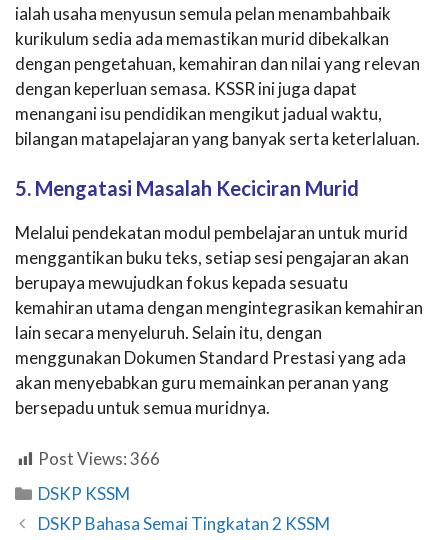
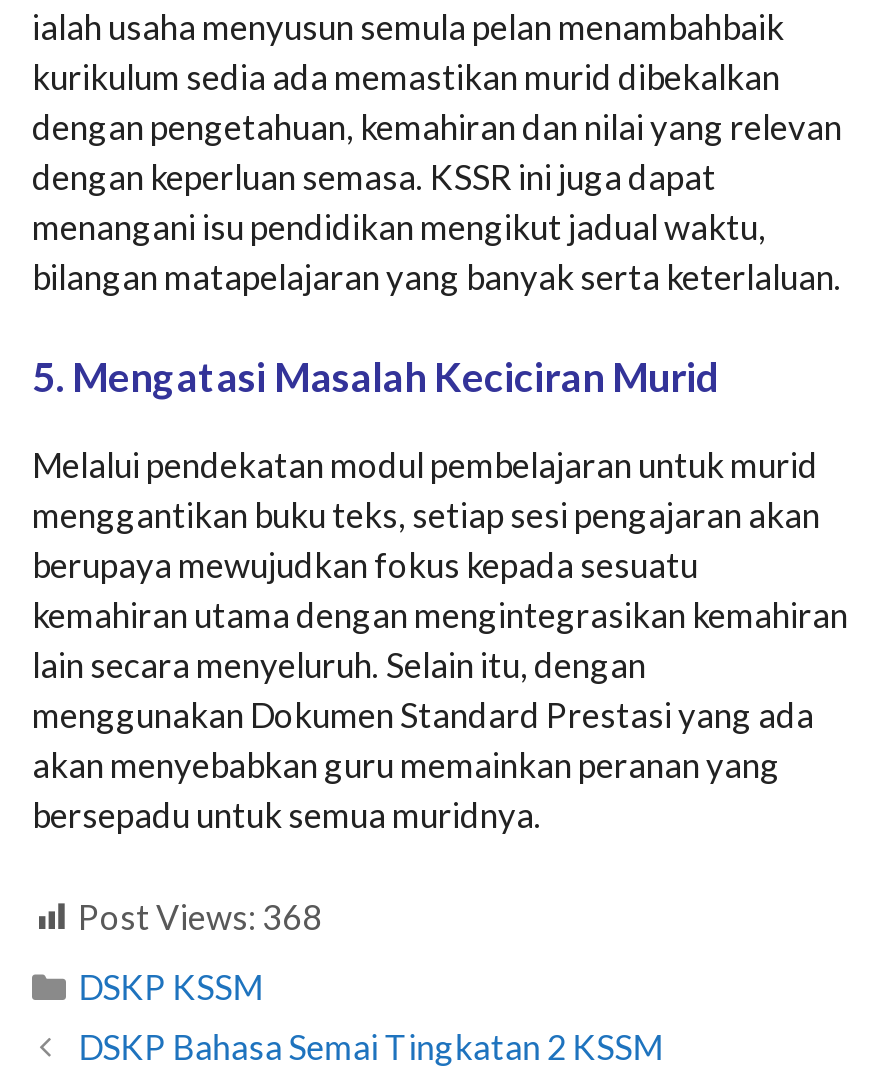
[38,448,160,469] Post Views: 366 -> [78,896,322,938] Post Views: 368

